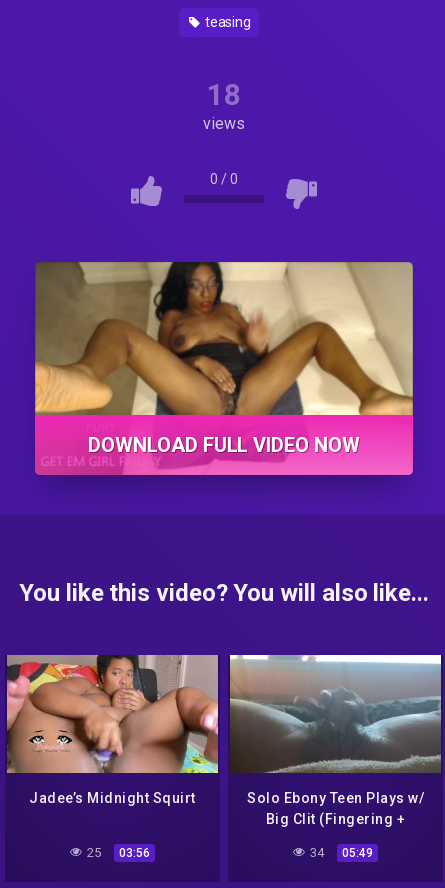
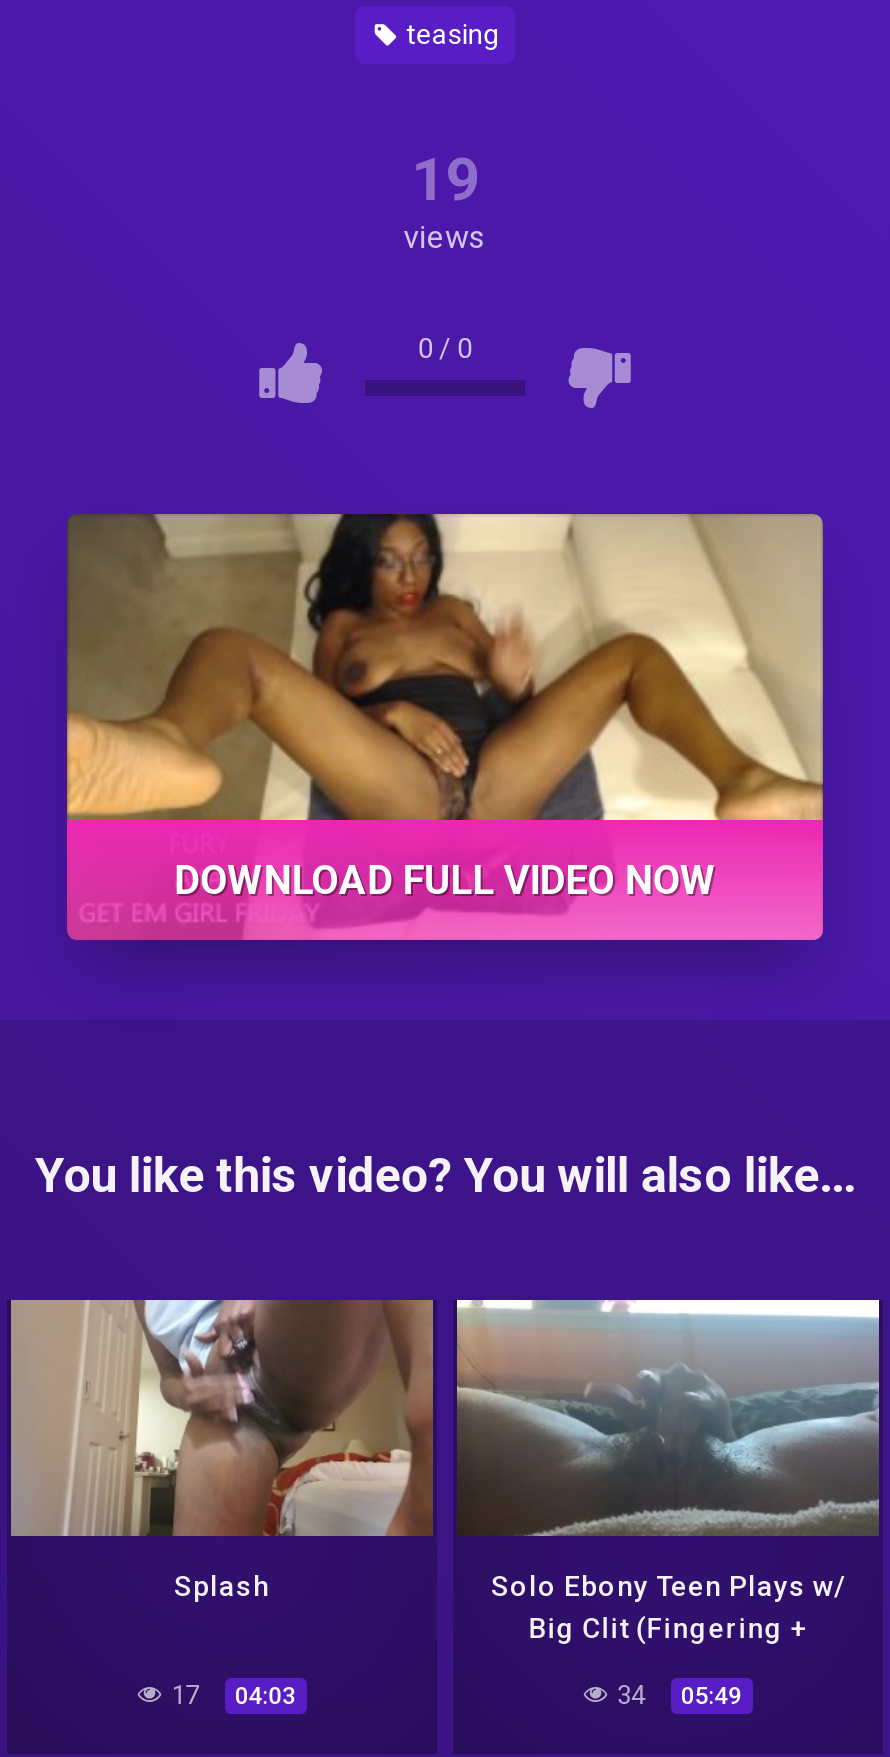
[207,77,241,112] 18 -> [411,144,479,214] 19
[6,654,219,806] [image] | Jadee’s Midnight Squirt -> [9,1298,435,1602] [image] | Splash
[84,845,150,860] 25 | 03:56 -> [166,1680,296,1710] 17 | 04:03

